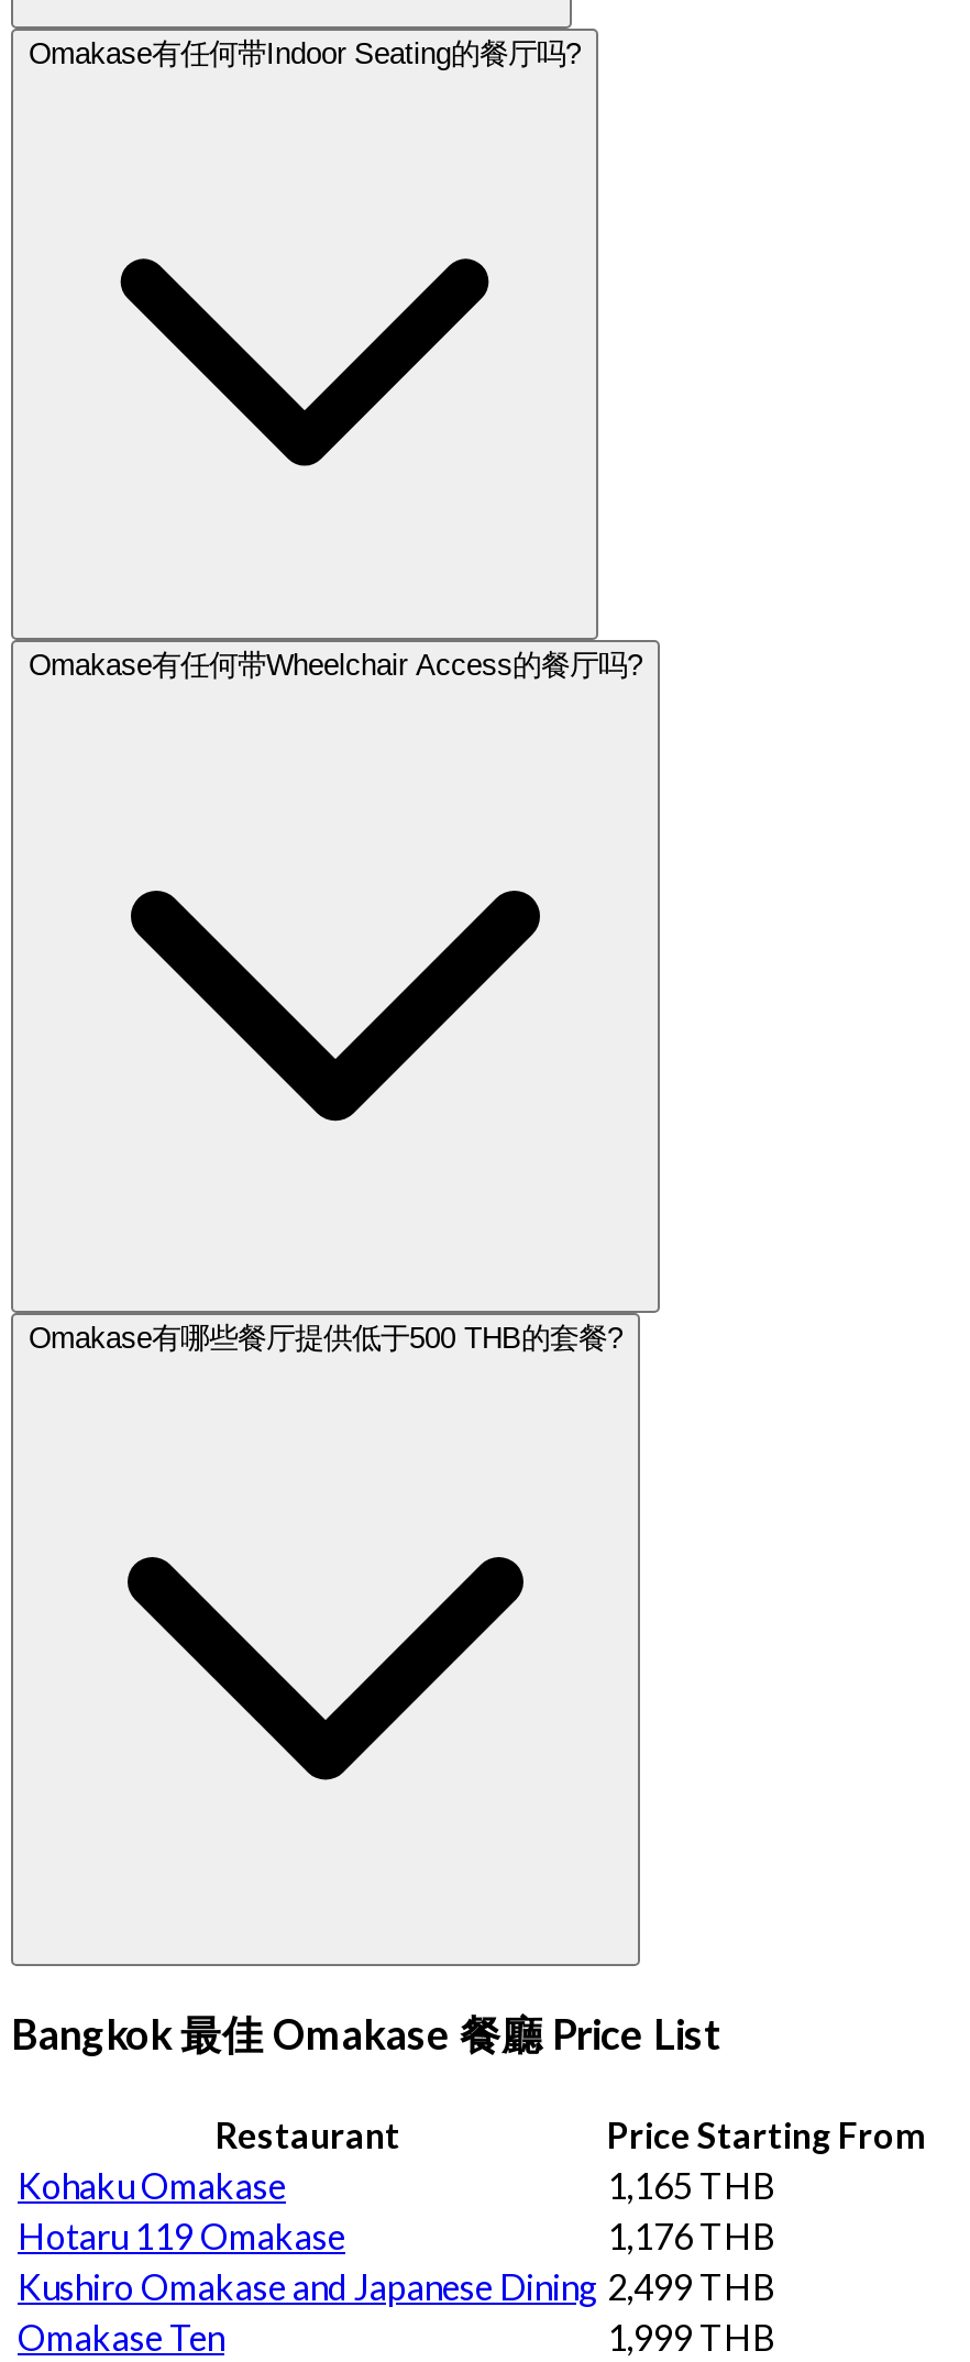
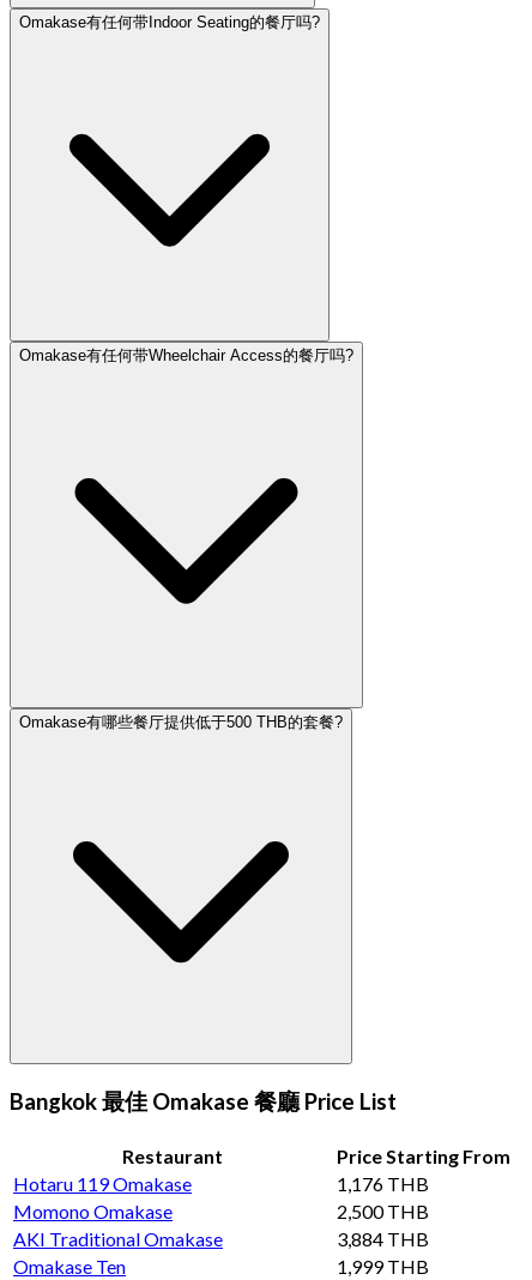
[18,2163,776,2205] Kohaku Omakase | 1,165 THB -> none
moved [18,2214,776,2255] -> [13,1172,429,1194]: Hotaru 119 Omakase | 1,176 THB
[18,2264,776,2306] Kushiro Omakase and Japanese Dining 2,499 THB -> [13,1199,429,1249] Momono Omakase | 2,500 THB | AKI Traditional Omakase | 3,884 THB

